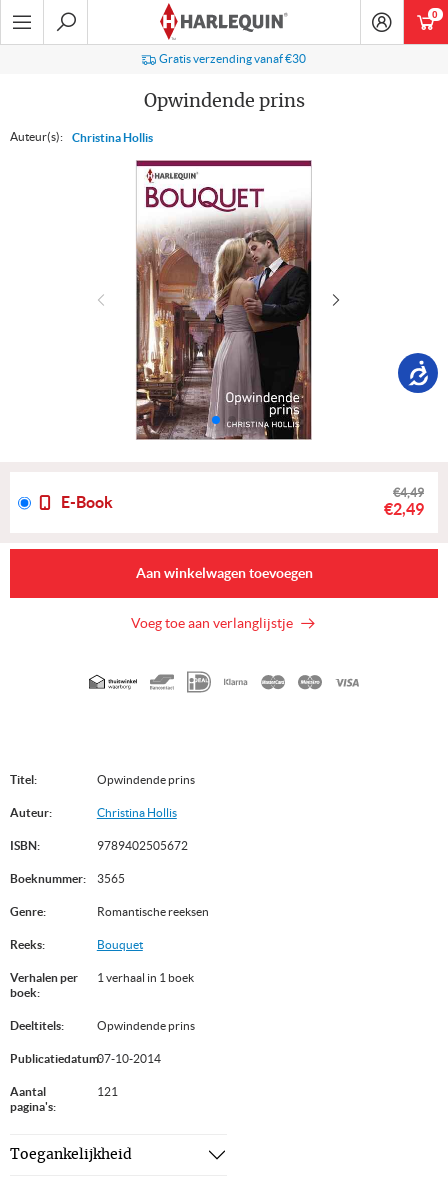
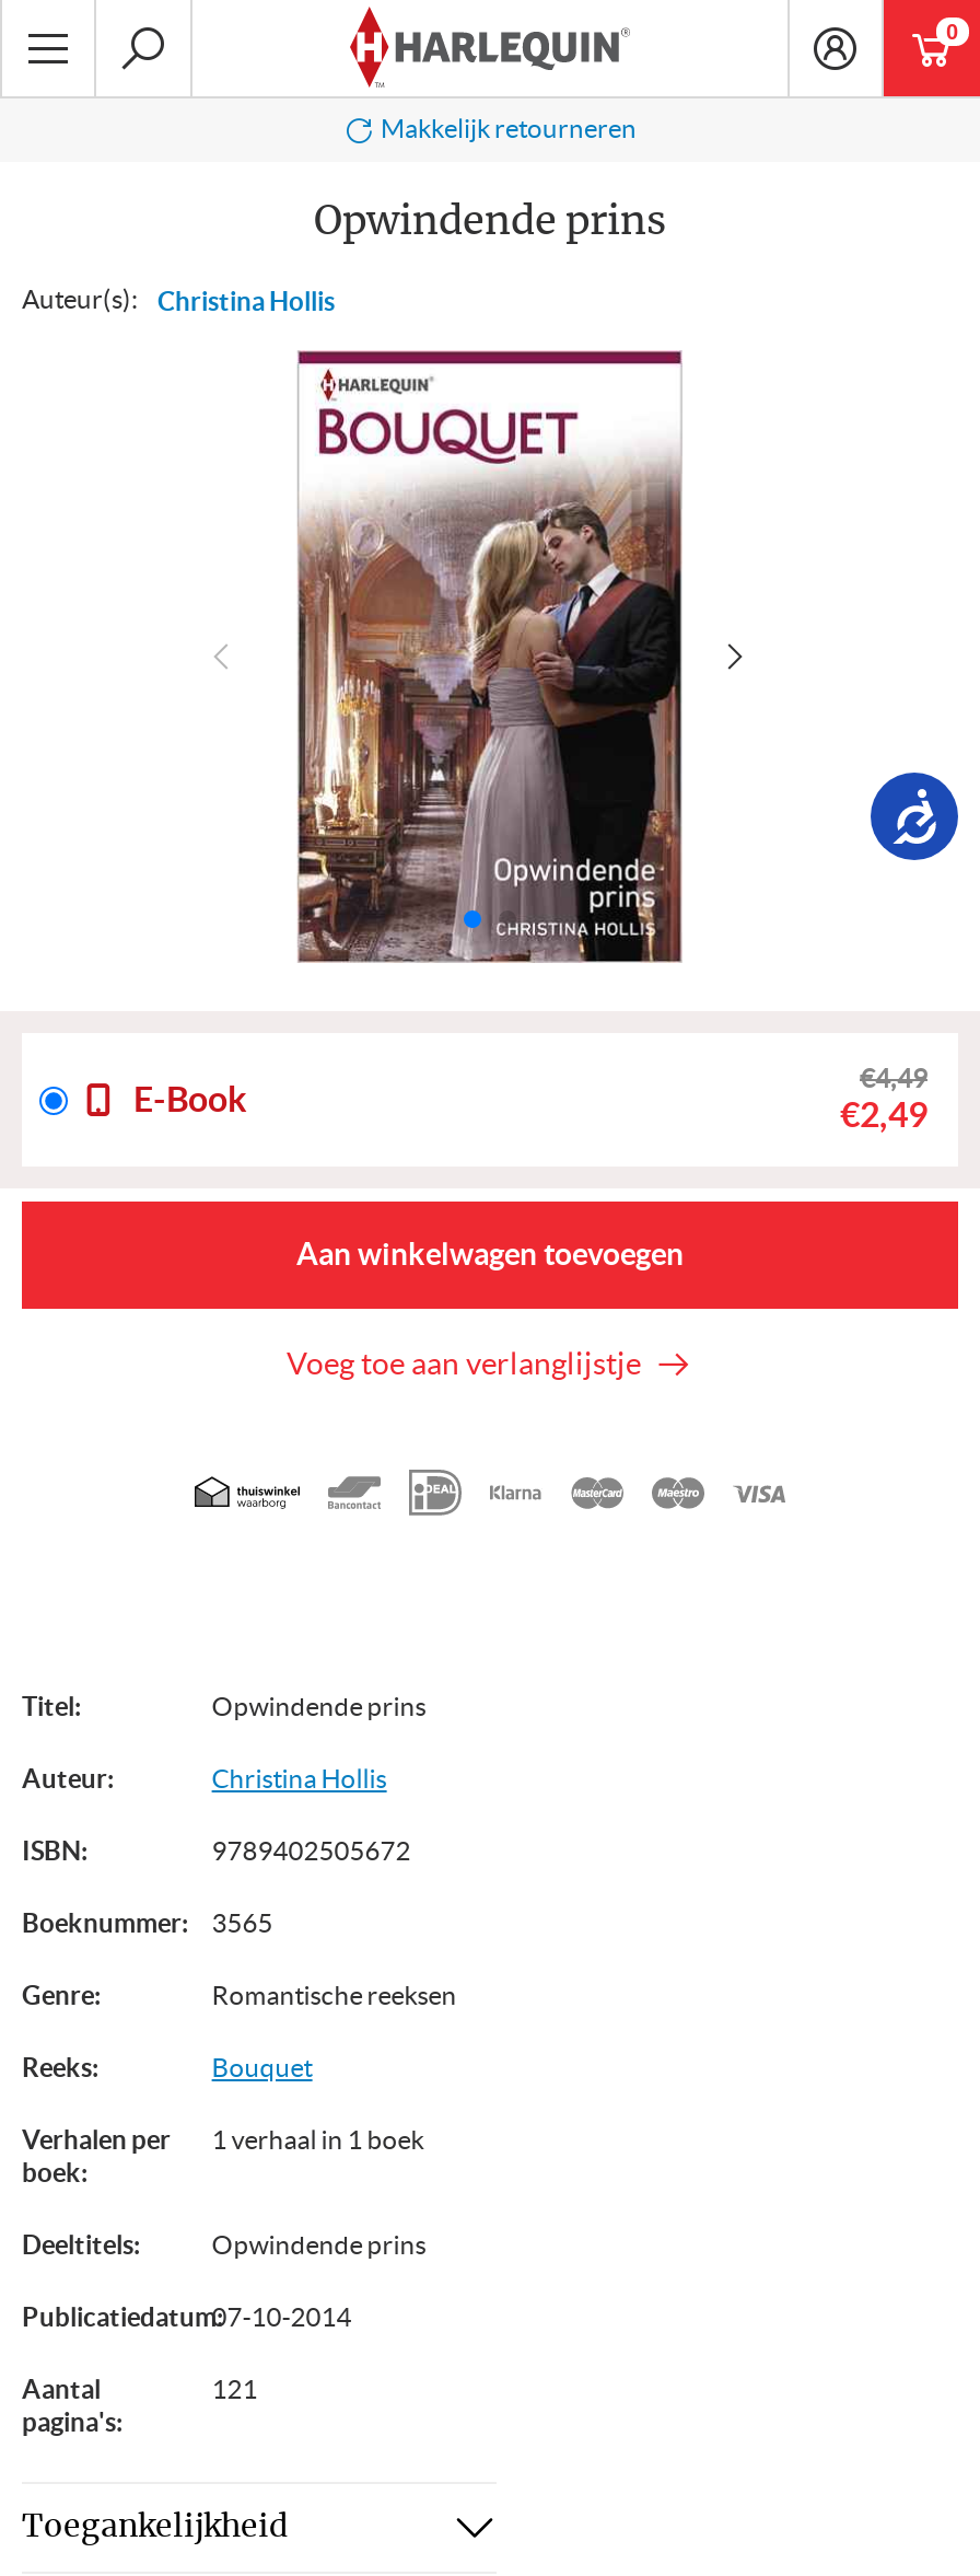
[159,52,306,65] Gratis verzending vanaf €30 -> [381,114,637,142] Makkelijk retourneren

